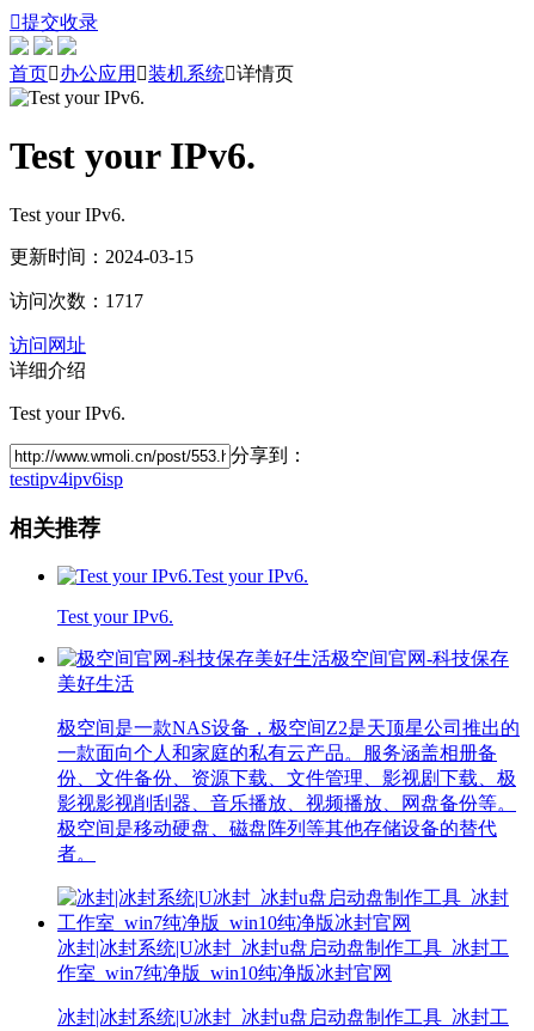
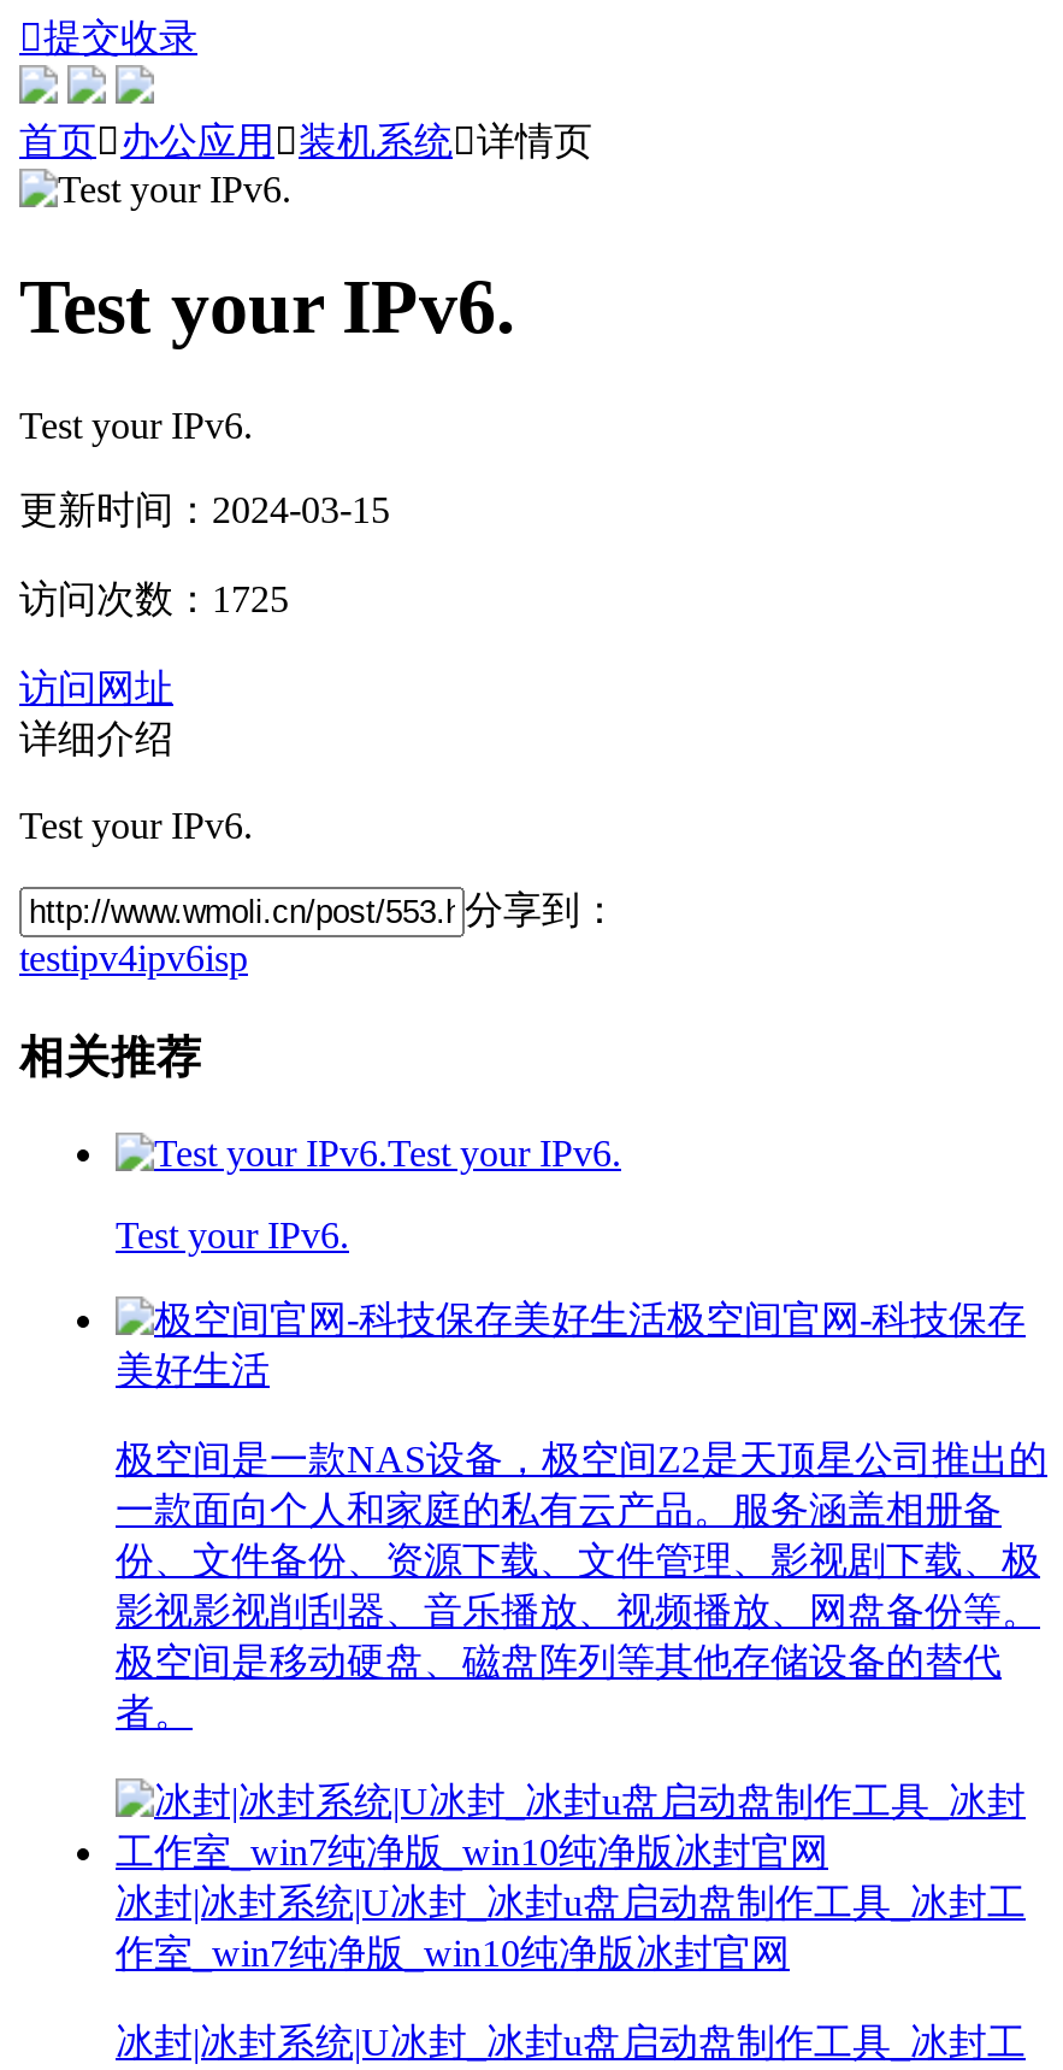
[10,291,143,311] 访问次数：1717 -> [19,578,289,619] 访问次数：1725

